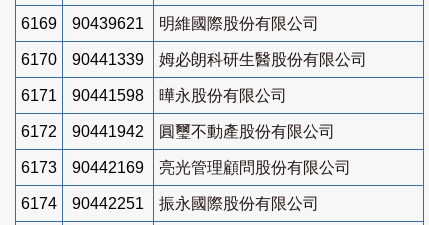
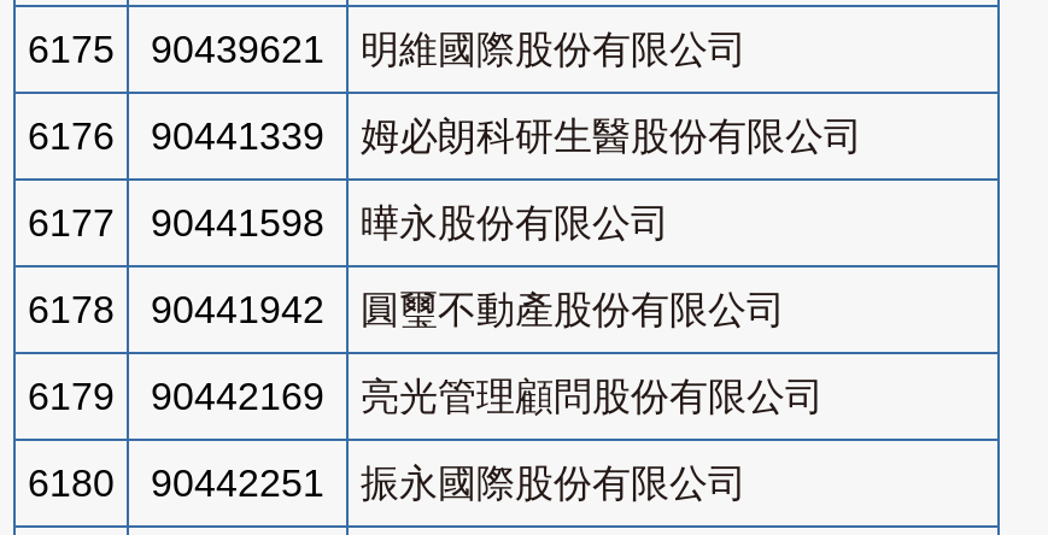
[21,15,319,32] 6169 90439621 明維國際股份有限公司 -> [28,29,747,70] 6175 90439621 明維國際股份有限公司
[21,51,367,68] 6170 90441339 姆必朗科研生醫股份有限公司 -> [28,115,862,156] 6176 90441339 姆必朗科研生醫股份有限公司
[21,87,287,104] 6171 90441598 曄永股份有限公司 -> [28,202,669,243] 6177 90441598 曄永股份有限公司
[21,123,335,140] 6172 90441942 圓璽不動產股份有限公司 -> [28,289,785,330] 6178 90441942 圓璽不動產股份有限公司
[21,159,351,176] 6173 90442169 亮光管理顧問股份有限公司 -> [28,376,824,417] 6179 90442169 亮光管理顧問股份有限公司
[21,195,319,212] 6174 90442251 振永國際股份有限公司 -> [28,462,747,503] 6180 90442251 振永國際股份有限公司

